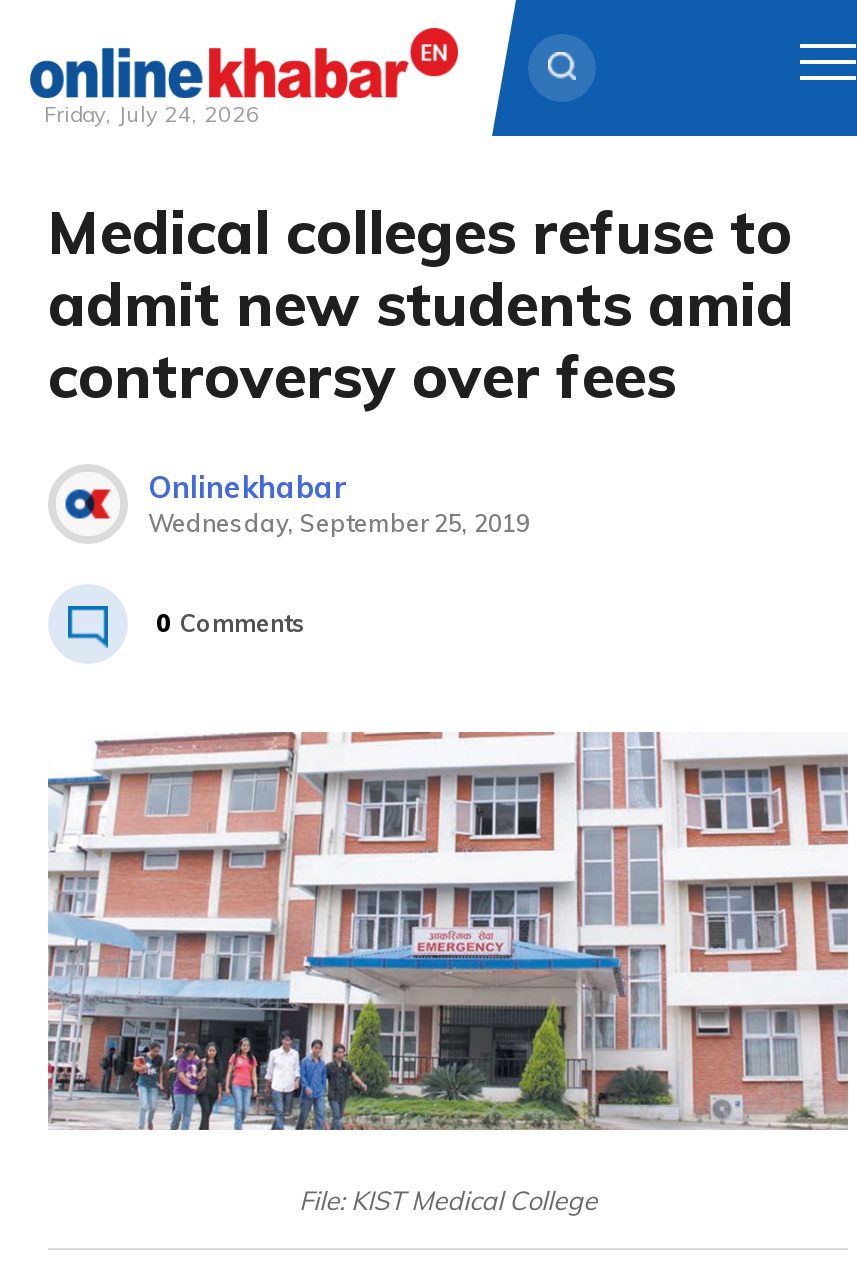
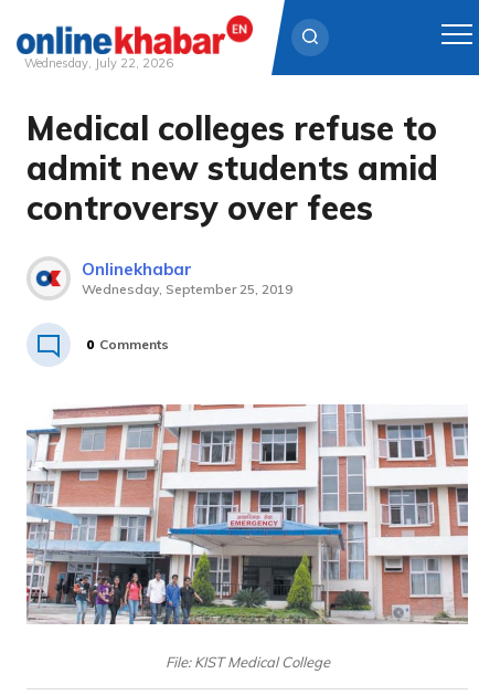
[44,100,260,128] Friday, July 24, 2026 -> [24,55,173,71] Wednesday, July 22, 2026

